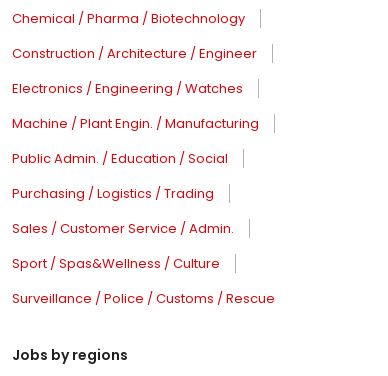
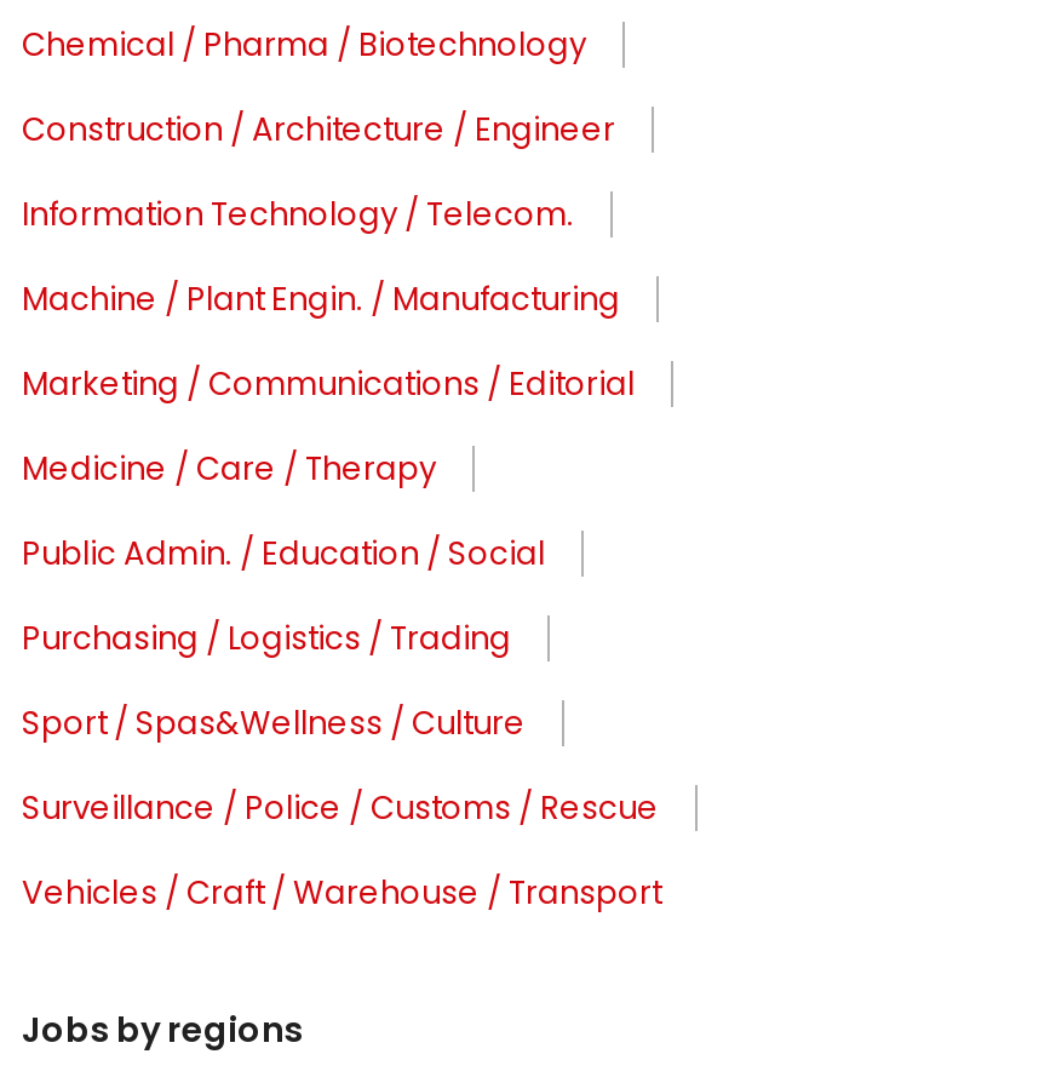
[12,79,243,98] Electronics / Engineering / Watches -> [22,192,574,238] Information Technology / Telecom.
none -> [22,362,635,492] Marketing / Communications / Editorial | Medicine / Care / Therapy
[12,219,234,238] Sales / Customer Service / Admin. -> none
none -> [22,870,661,916] Vehicles / Craft / Warehouse / Transport

